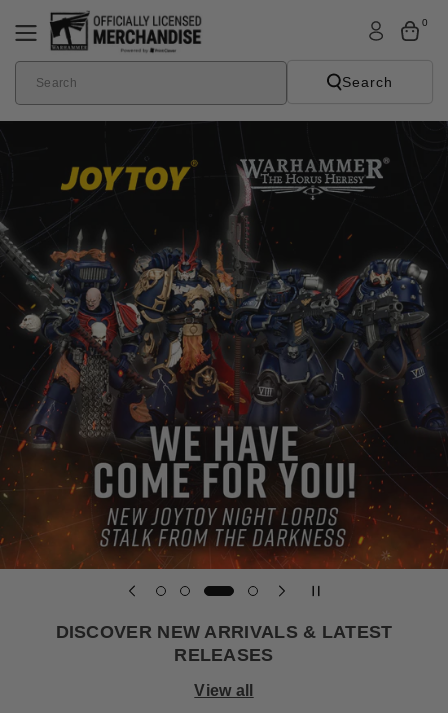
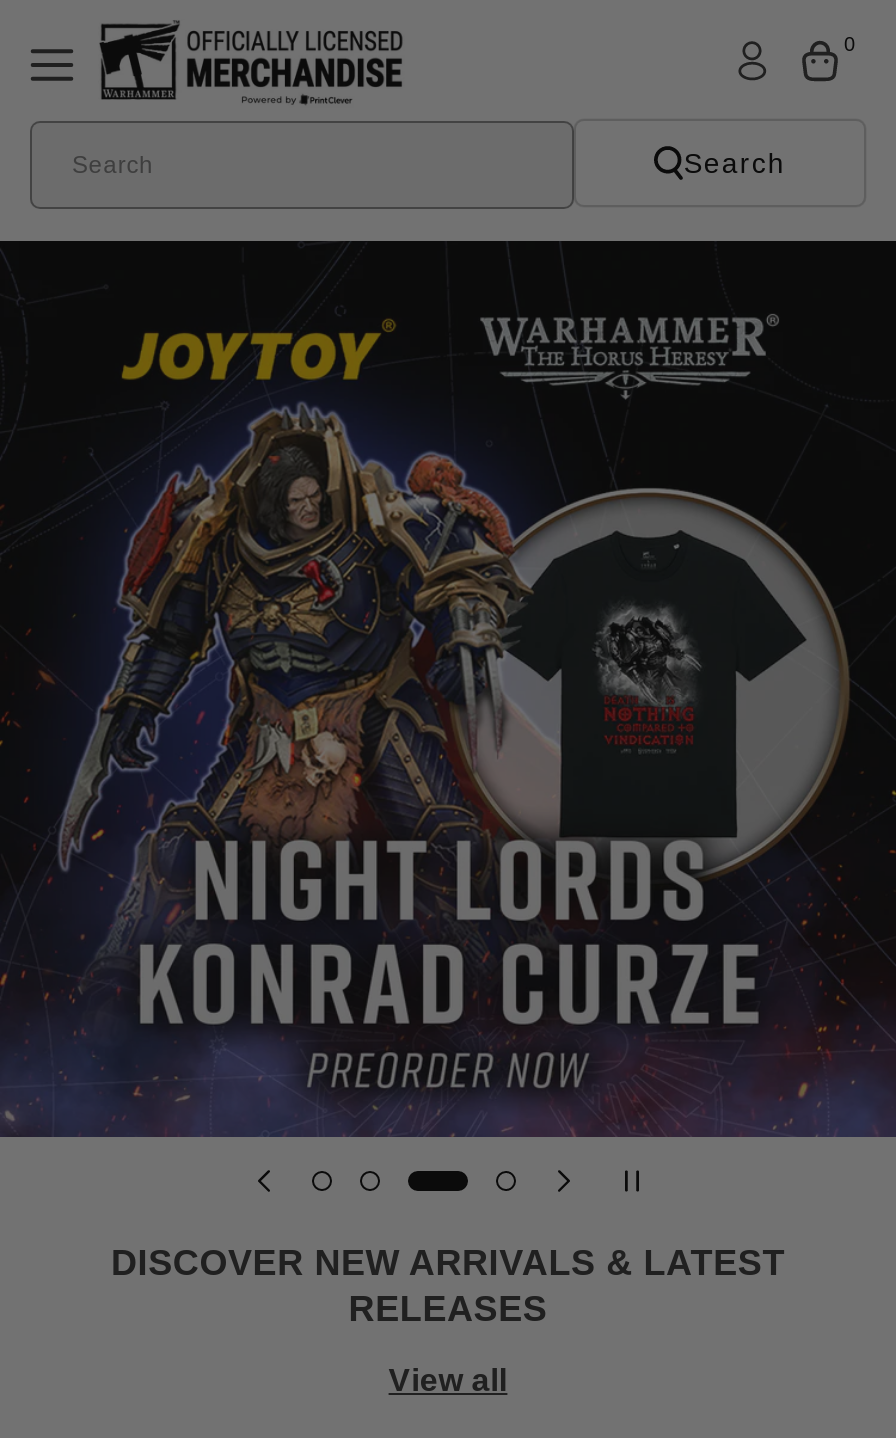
[3,164,445,570] [image] -> [6,329,890,1139] [image]

